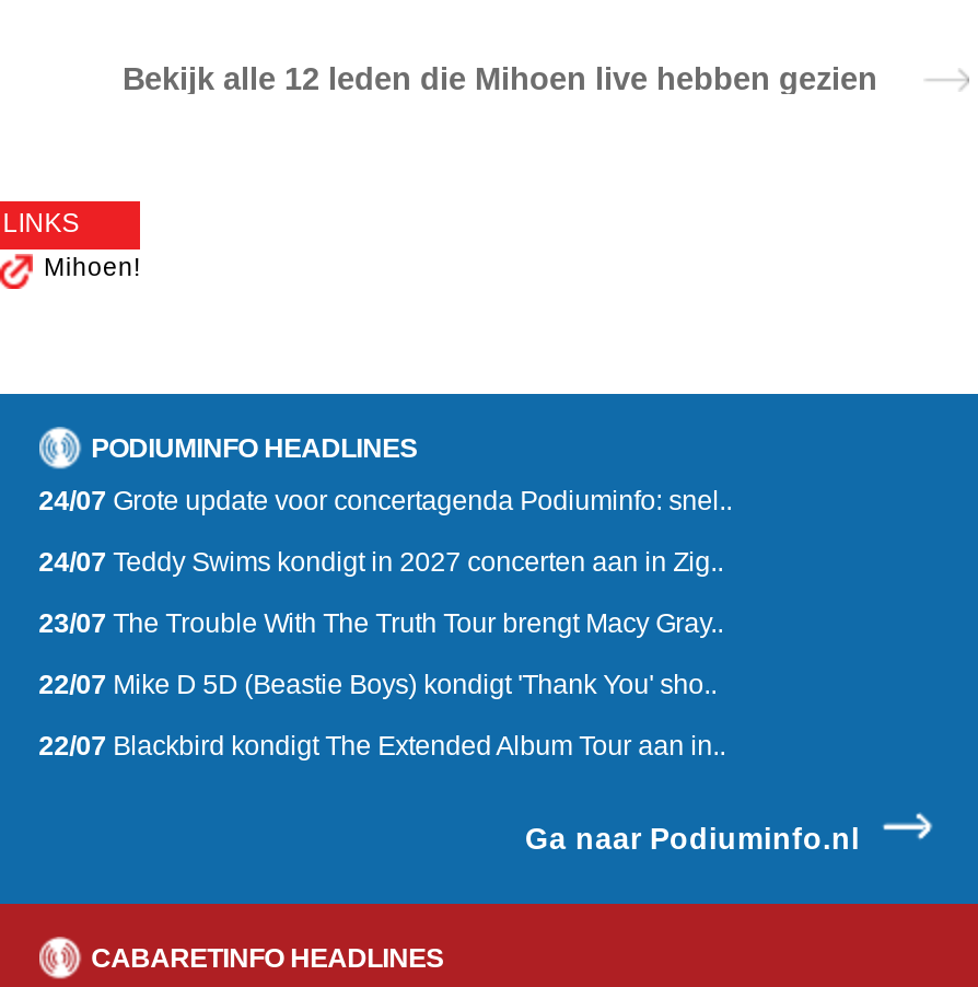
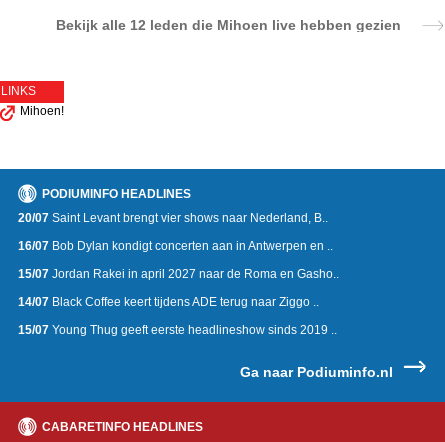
[39,486,732,517] 24/07 Grote update voor concertagenda Podiuminfo: snel.. -> [18,211,328,225] 20/07 Saint Levant brengt vier shows naar Nederland, B..
[39,548,723,578] 24/07 Teddy Swims kondigt in 2027 concerten aan in Zig.. -> [18,239,333,253] 16/07 Bob Dylan kondigt concerten aan in Antwerpen en ..
[39,609,723,640] 23/07 The Trouble With The Truth Tour brengt Macy Gray.. -> [18,267,339,281] 15/07 Jordan Rakei in april 2027 naar de Roma en Gasho..
[39,670,717,701] 22/07 Mike D 5D (Beastie Boys) kondigt 'Thank You' sho.. -> [18,295,319,309] 14/07 Black Coffee keert tijdens ADE terug naar Ziggo ..
[39,732,726,762] 22/07 Blackbird kondigt The Extended Album Tour aan in.. -> [18,323,337,337] 15/07 Young Thug geeft eerste headlineshow sinds 2019 ..

